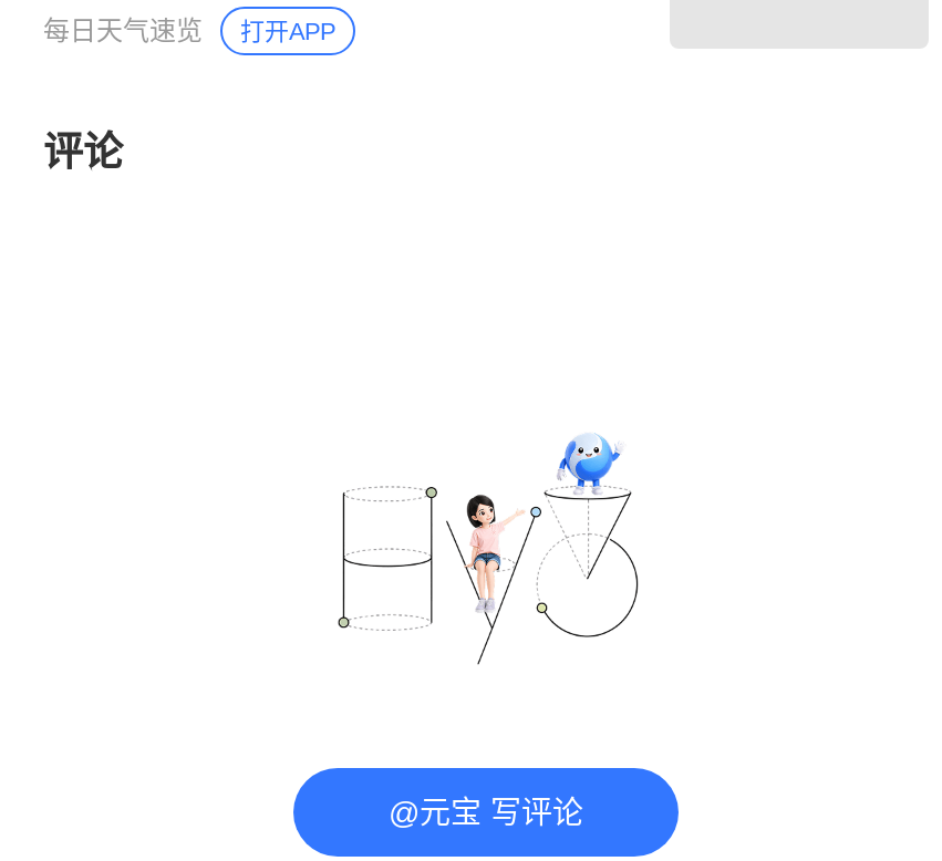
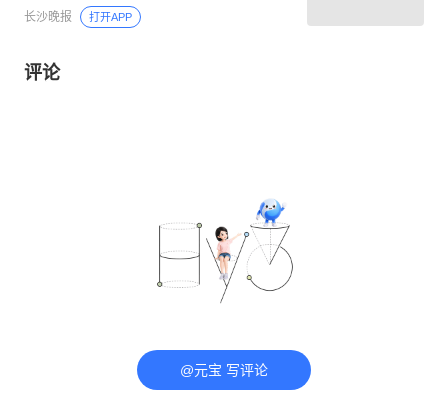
[43,14,203,45] 每日天气速览 -> [24,10,72,24] 长沙晚报

